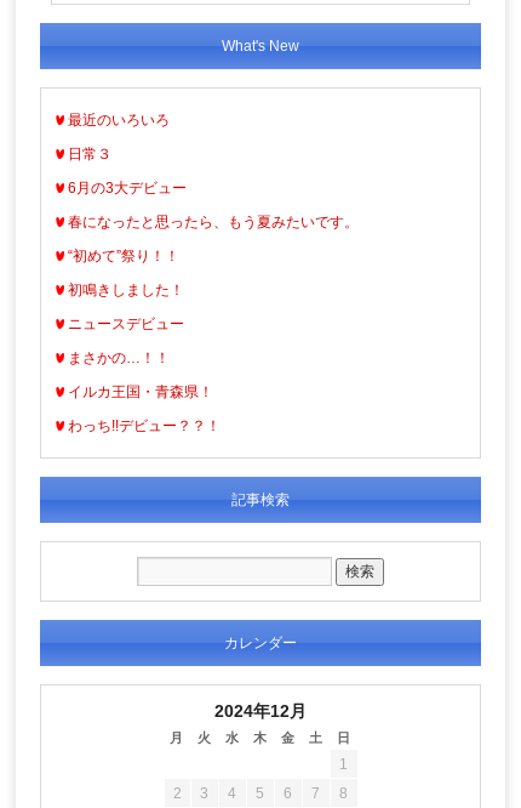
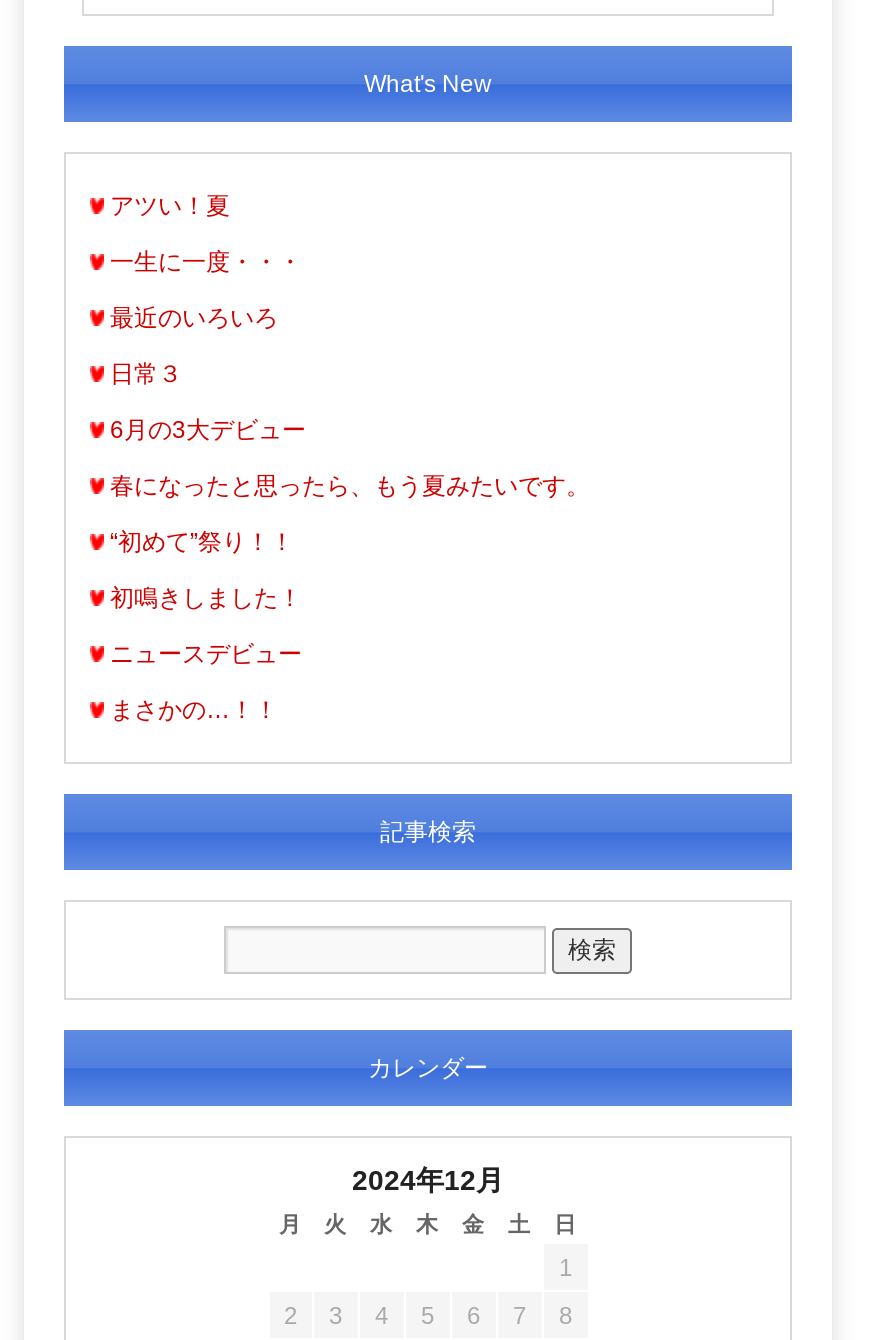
none -> [110,191,302,275] アツい！夏 | 一生に一度・・・
moved [68,111,359,366] -> [110,303,590,723]: 最近のいろいろ | 日常３ | 6月の3大デビュー | 春になったと思ったら、もう夏みたいです。 | “初めて”祭り！！ | 初鳴きしました！ | ニュースデビュー | まさかの…！！
[68,383,221,434] イルカ王国・青森県！ | わっち!!デビュー？？！ -> none

